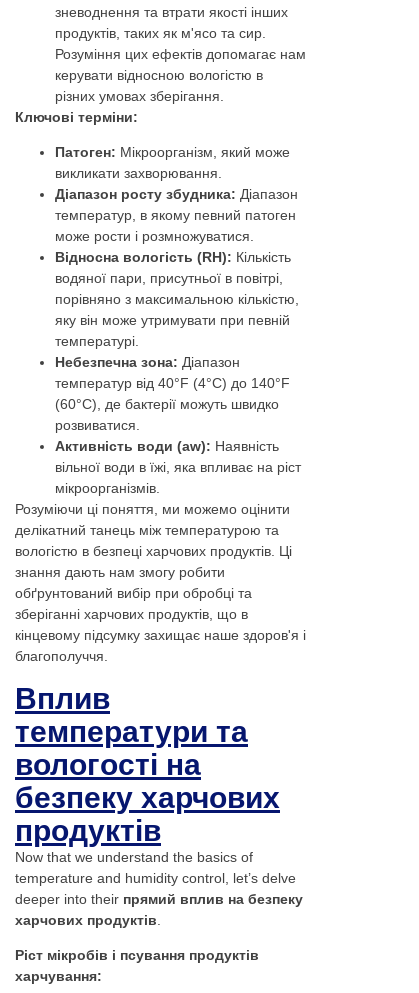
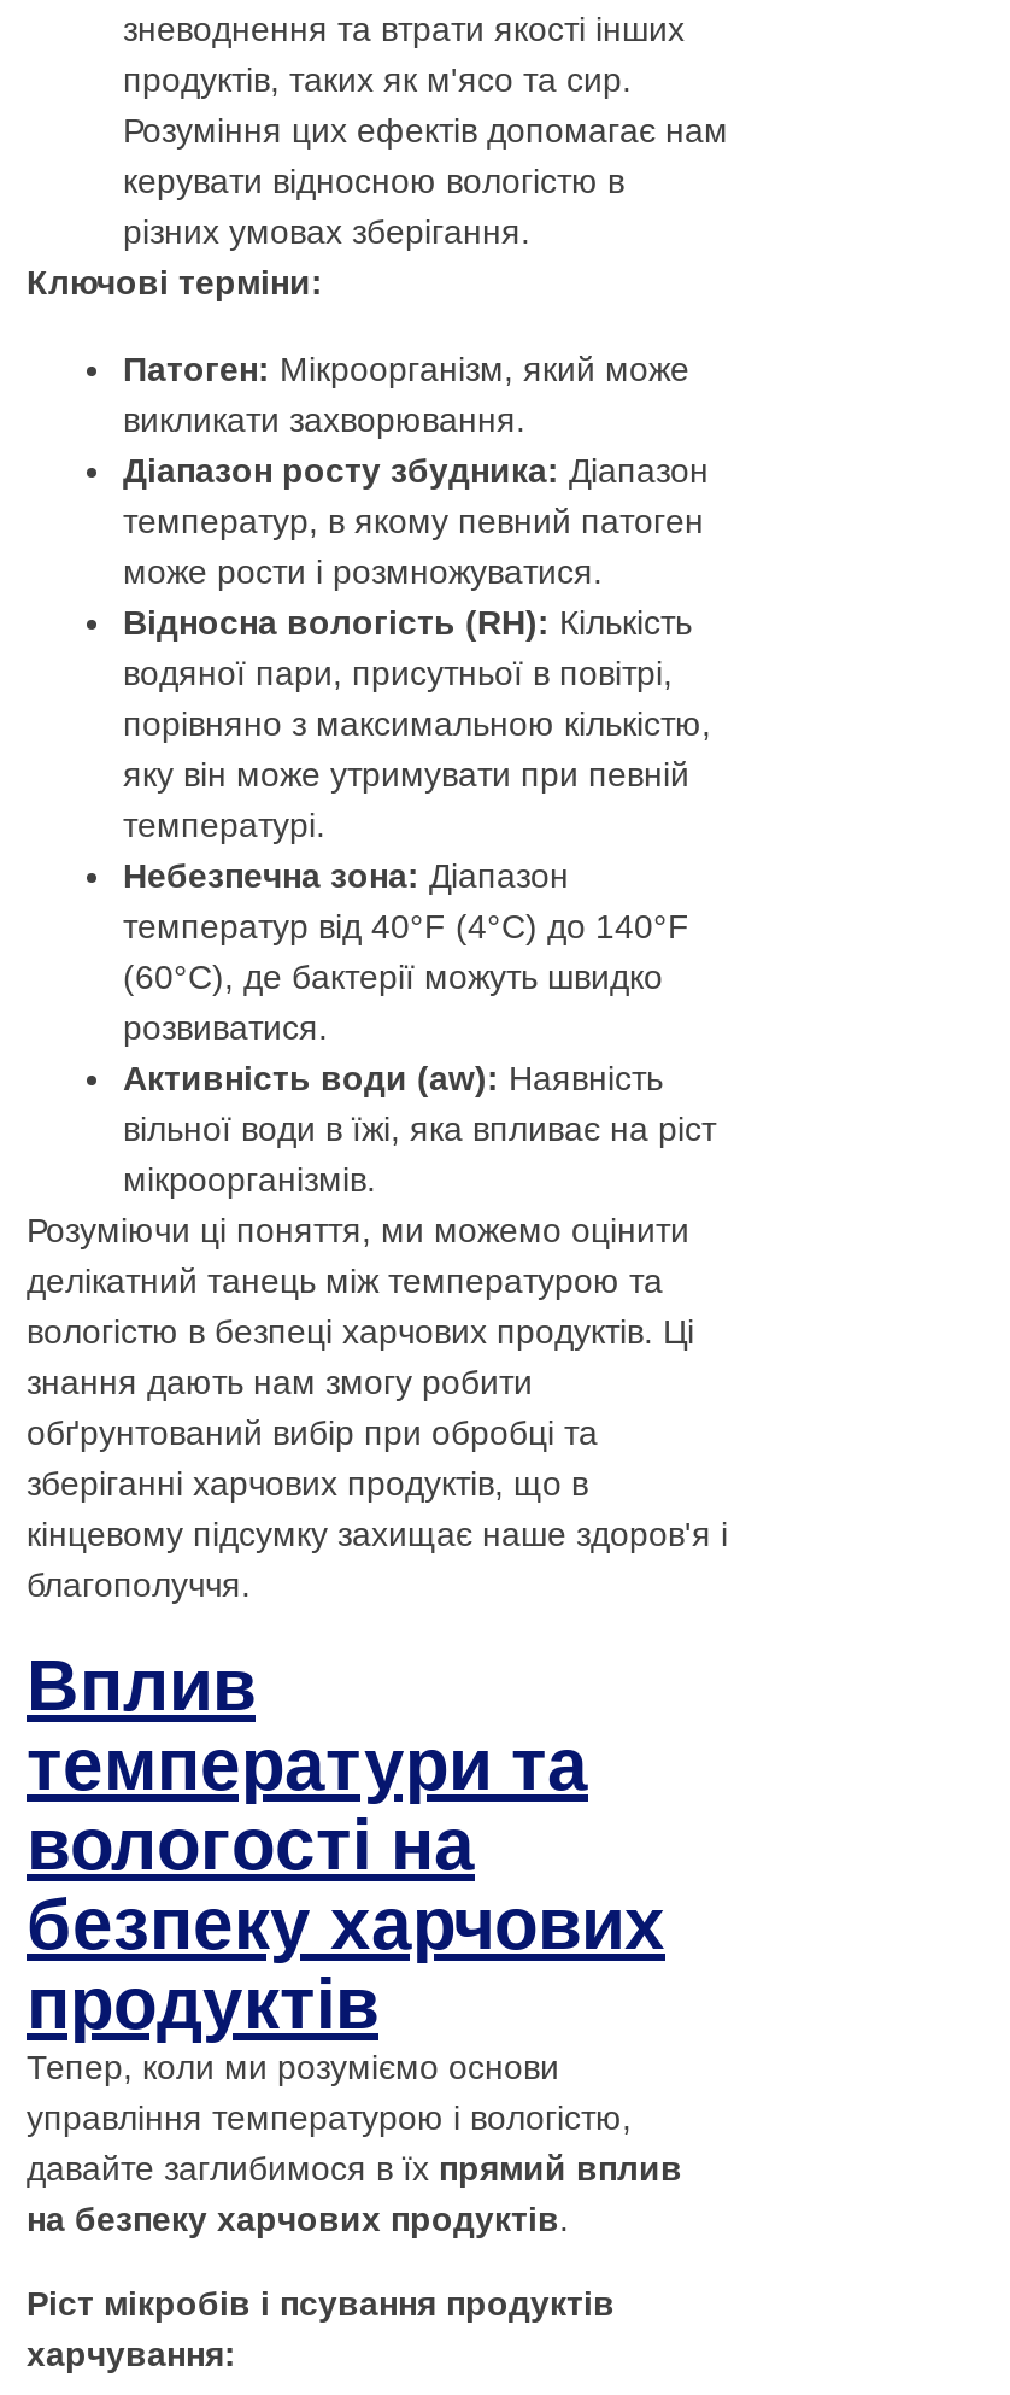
[15,849,303,928] Now that we understand the basics of | temperature and humidity control, let’s delve | deeper into their прямий вплив на безпеку | харчових продуктів. -> [27,2047,682,2238] Тепер, коли ми розуміємо основи | управління температурою і вологістю, | давайте заглибимося в їх прямий вплив | на безпеку харчових продуктів.

